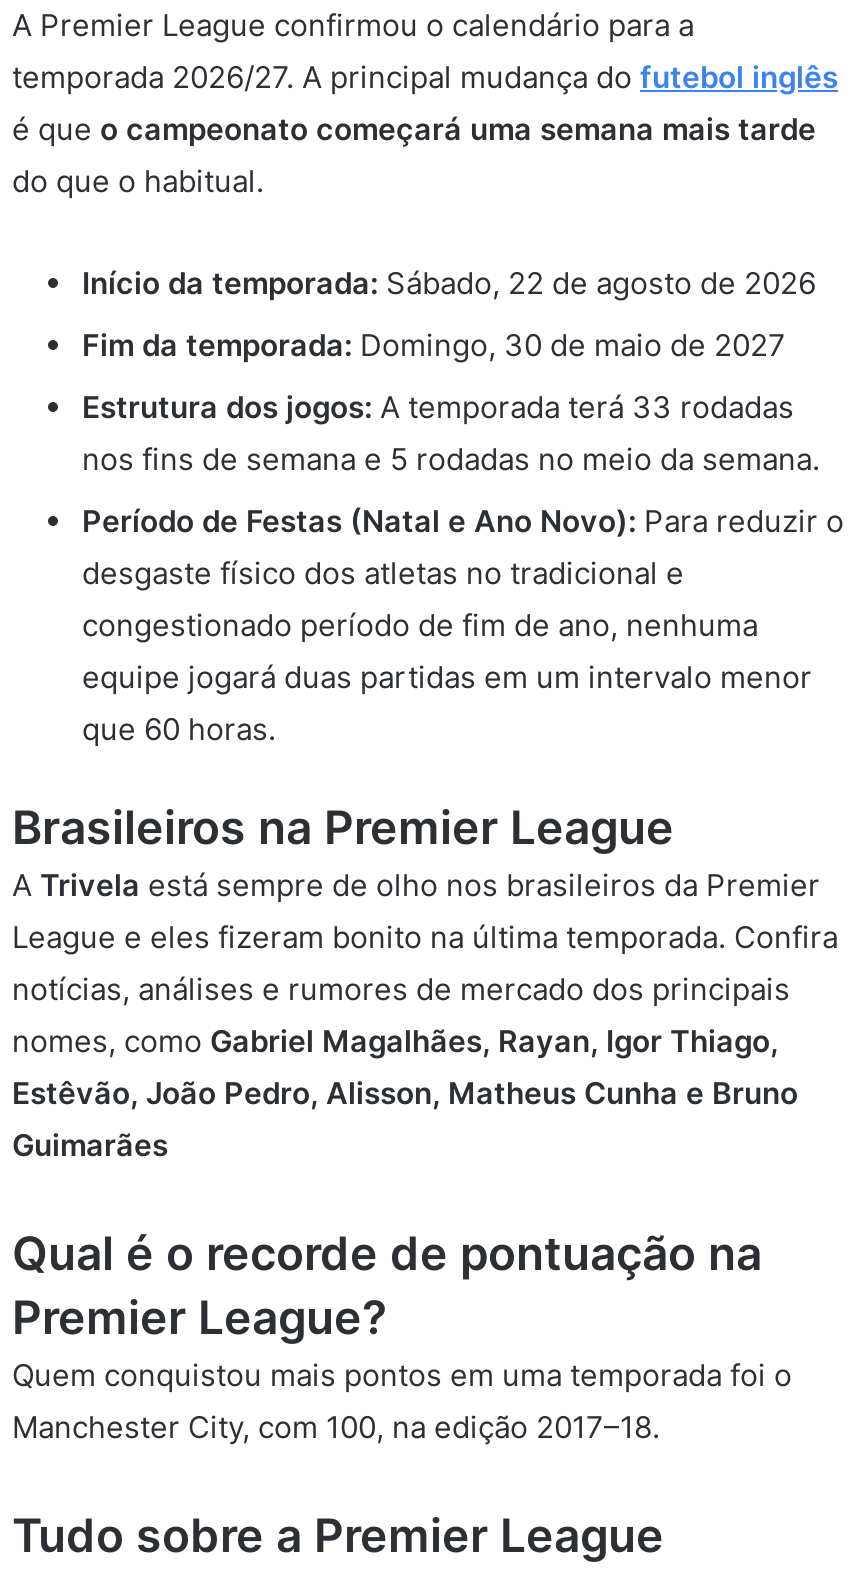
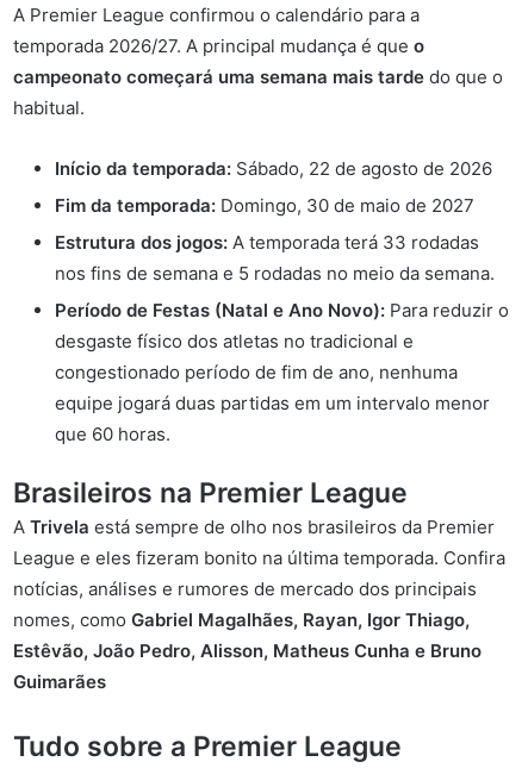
[12,58,838,200] temporada 2026/27. A principal mudança do futebol inglês | é que o campeonato começará uma semana mais tarde | do que o habitual. -> [13,35,503,119] temporada 2026/27. A principal mudança é que o | campeonato começará uma semana mais tarde do que o | habitual.
[12,1226,792,1446] Qual é o recorde de pontuação na | Premier League? | Quem conquistou mais pontos em uma temporada foi o | Manchester City, com 100, na edição 2017–18. -> none

